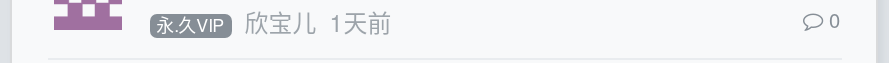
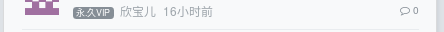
[244,4,391,38] 欣宝儿 1天前 -> [120,2,213,19] 欣宝儿 16小时前

